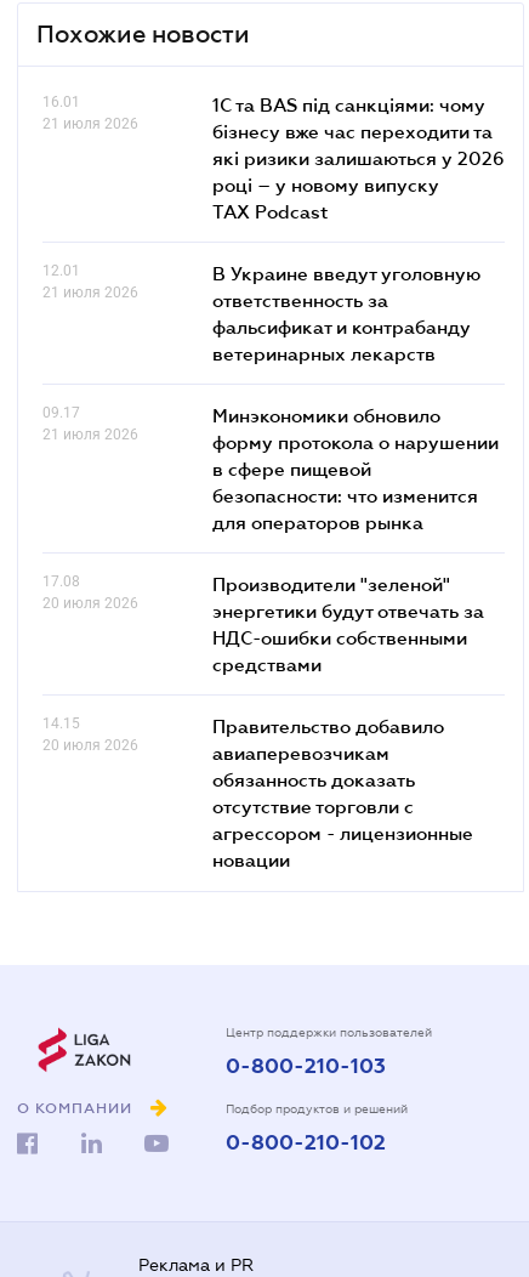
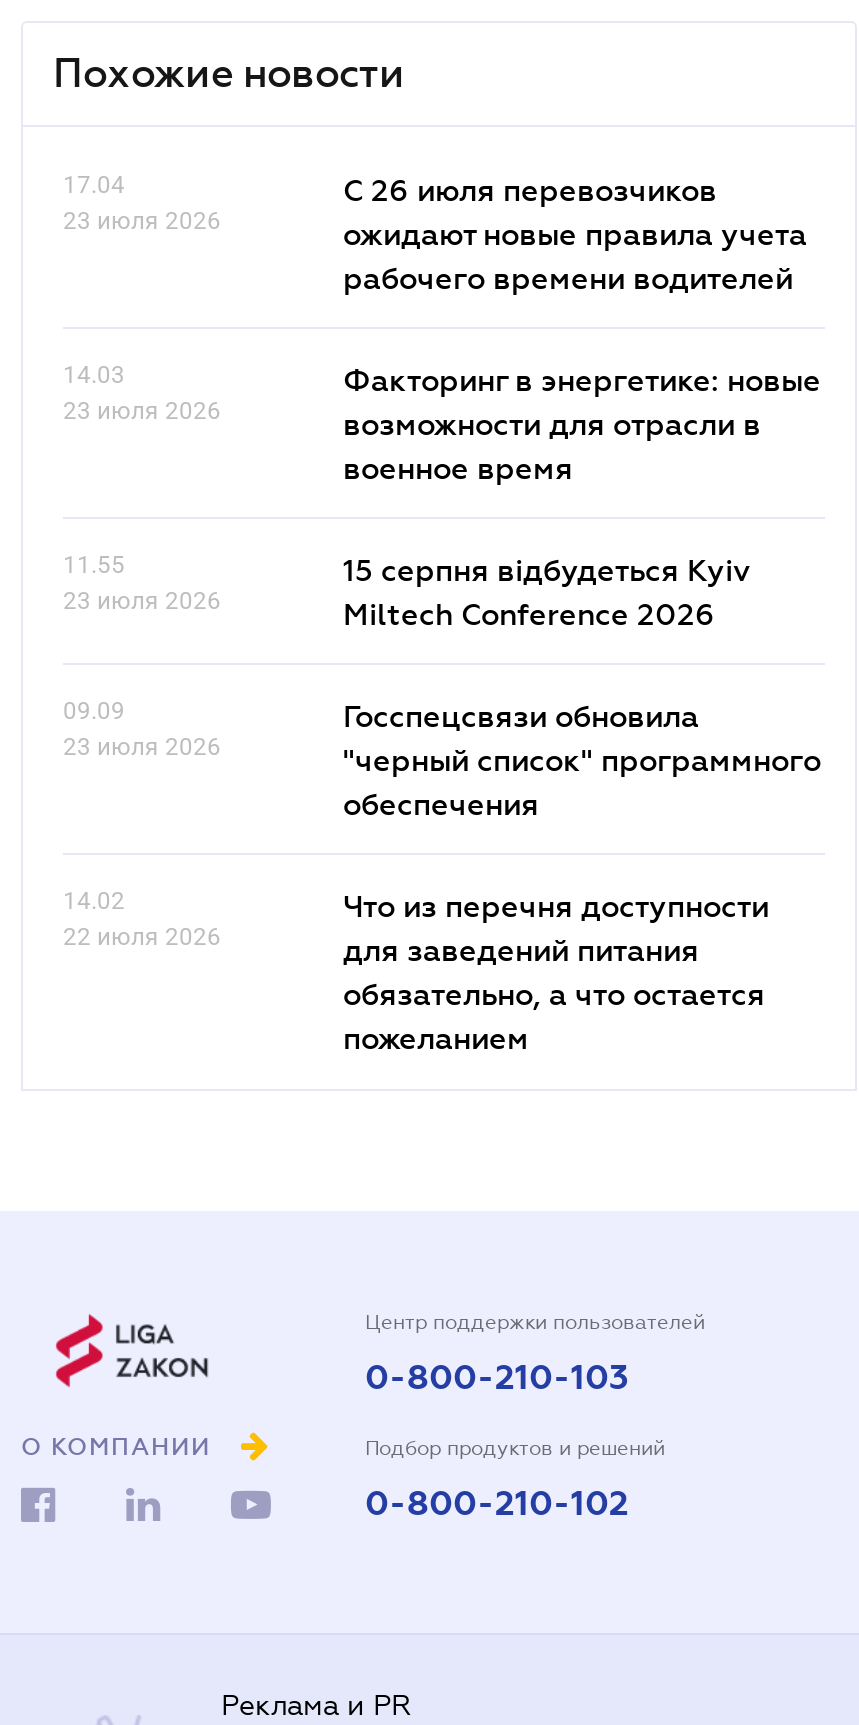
[42,93,138,132] 16.01 | 21 июля 2026 -> [63,170,221,234] 17.04 | 23 июля 2026
[212,93,505,222] 1С та BAS під санкціями: чому | бізнесу вже час переходити та | які ризики залишаються у 2026 | році – у новому випуску | TAX Podcast -> [343,170,807,294] С 26 июля перевозчиков | ожидают новые правила учета | рабочего времени водителей
[42,262,138,301] 12.01 | 21 июля 2026 -> [63,360,221,424] 14.03 | 23 июля 2026
[212,262,480,364] В Украине введут уголовную | ответственность за | фальсификат и контрабанду | ветеринарных лекарств -> [343,360,821,484] Факторинг в энергетике: новые | возможности для отрасли в | военное время
[42,404,138,443] 09.17 | 21 июля 2026 -> [63,550,221,614] 11.55 | 23 июля 2026
[212,404,499,533] Минэкономики обновило | форму протокола о нарушении | в сфере пищевой | безопасности: что изменится | для операторов рынка -> [343,550,751,630] 15 серпня відбудеться Kyiv | Miltech Conference 2026
[42,573,138,611] 17.08 | 20 июля 2026 -> [63,696,221,760] 09.09 | 23 июля 2026
[212,573,484,675] Производители "зеленой" | энергетики будут отвечать за | НДС-ошибки собственными | средствами -> [343,696,821,820] Госспецсвязи обновила | "черный список" программного | обеспечения
[42,715,138,753] 14.15 | 20 июля 2026 -> [63,886,221,950] 14.02 | 22 июля 2026
[212,715,473,870] Правительство добавило | авиаперевозчикам | обязанность доказать | отсутствие торговли с | агрессором - лицензионные | новации -> [343,886,769,1054] Что из перечня доступности | для заведений питания | обязательно, а что остается | пожеланием

